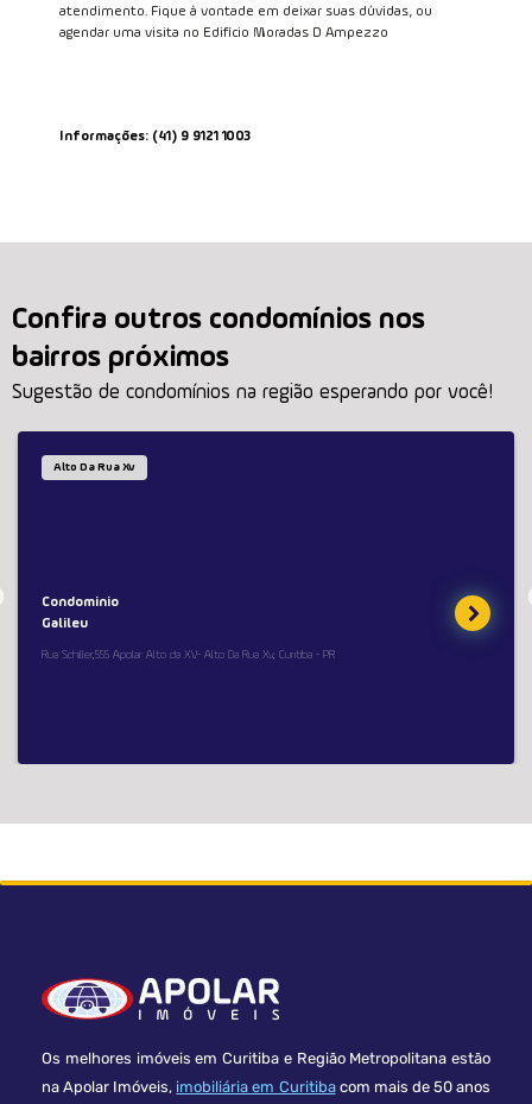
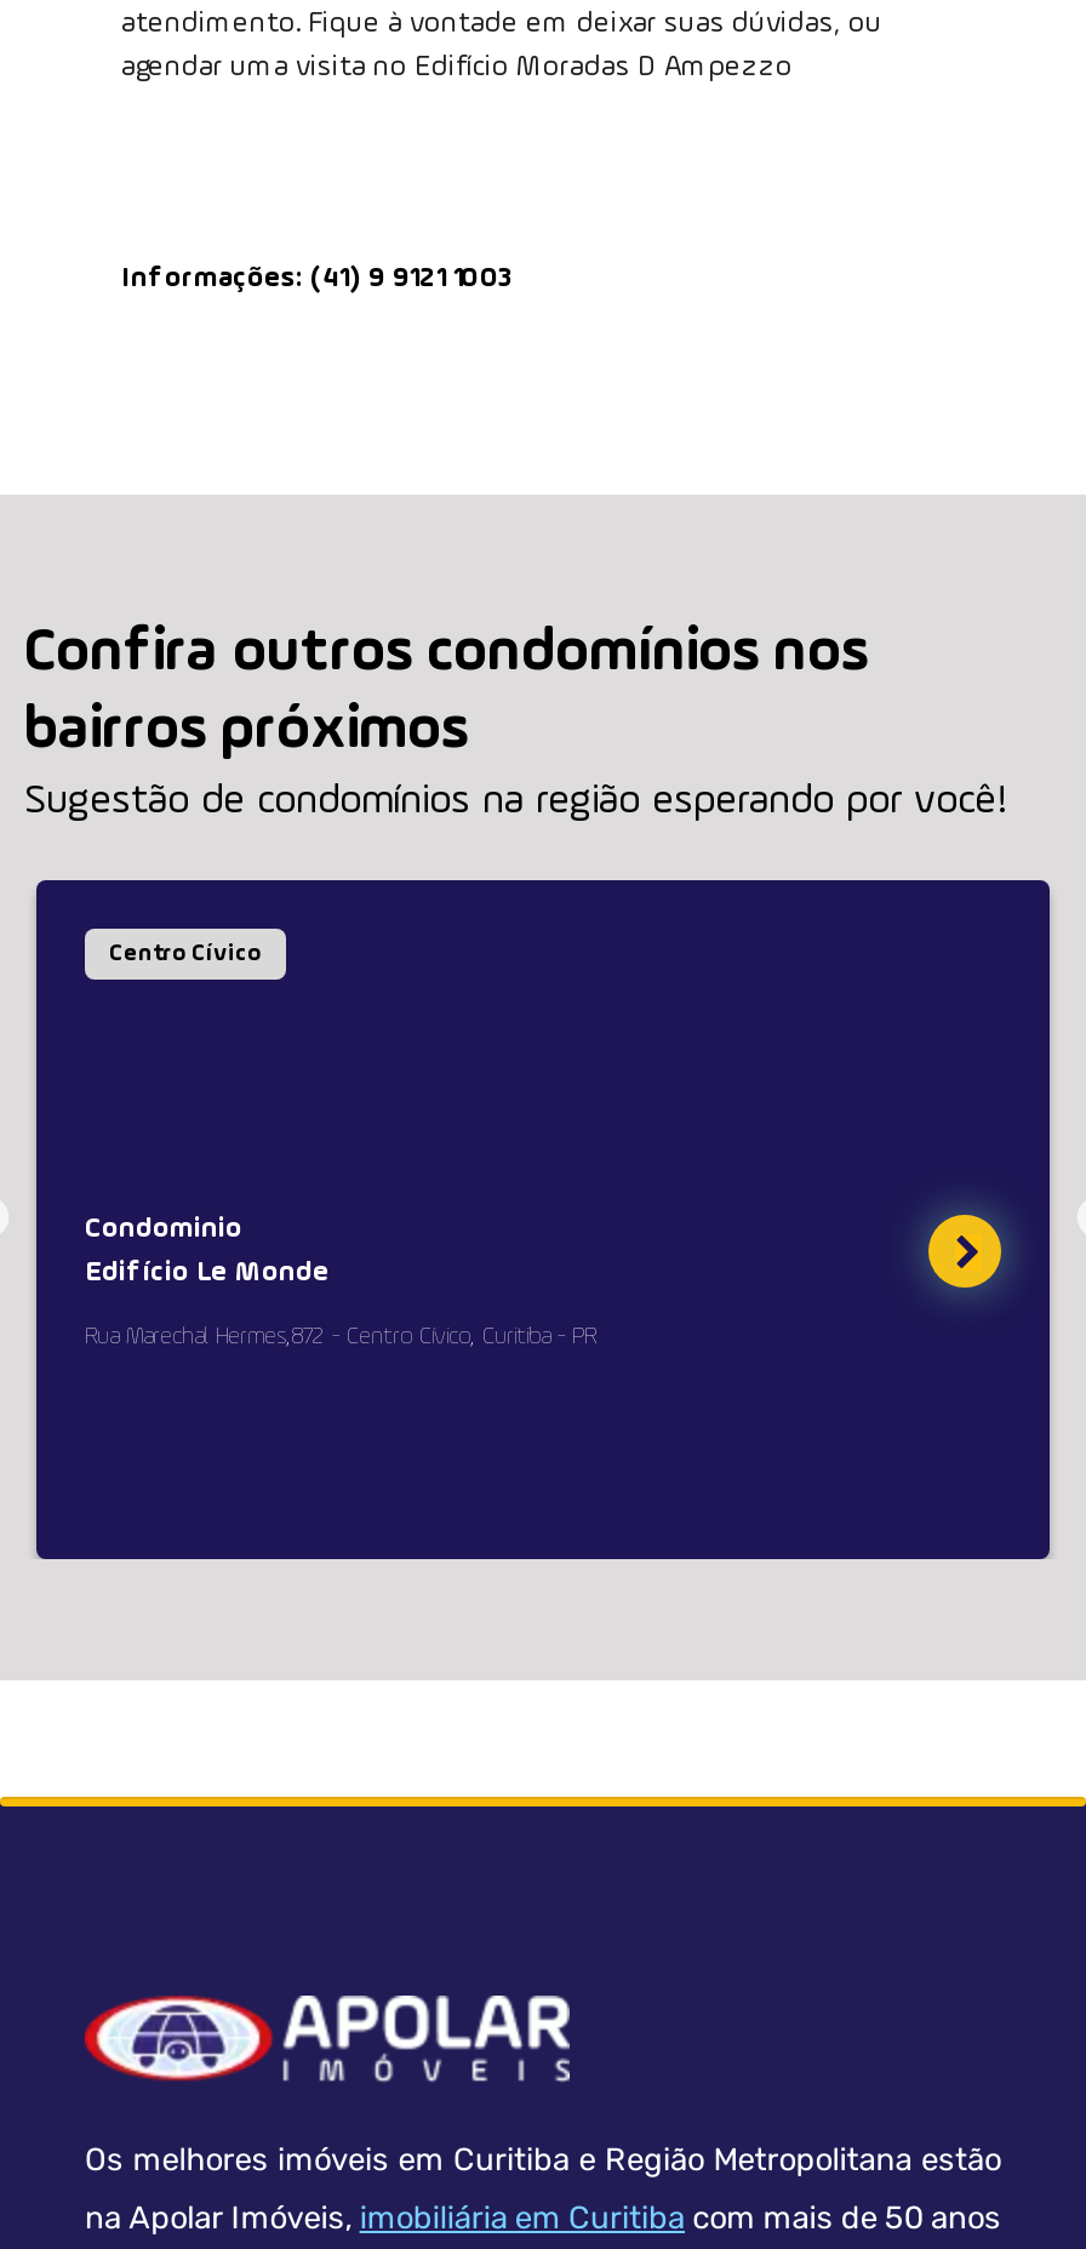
[53,462,135,473] Alto Da Rua Xv -> [109,942,262,966] Centro Cívico
[42,617,88,632] Galileu -> [85,1259,330,1289] Edifício Le Monde
[42,649,335,661] Rua Schiller,555 Apolar Alto da XV- Alto Da Rua Xv, Curitiba - PR -> [85,1325,596,1349] Rua Marechal Hermes,872 - Centro Cívico, Curitiba - PR

